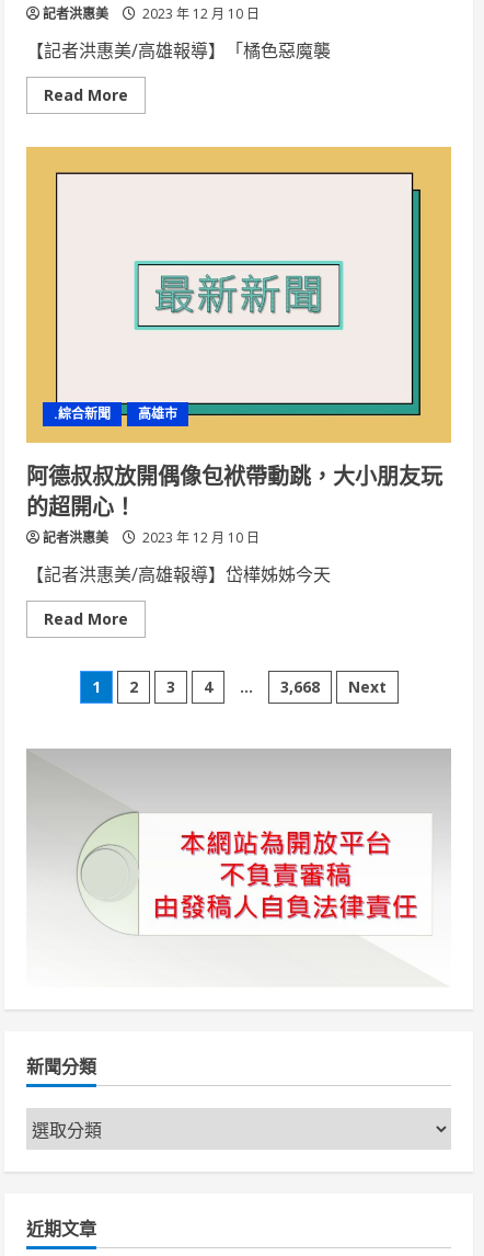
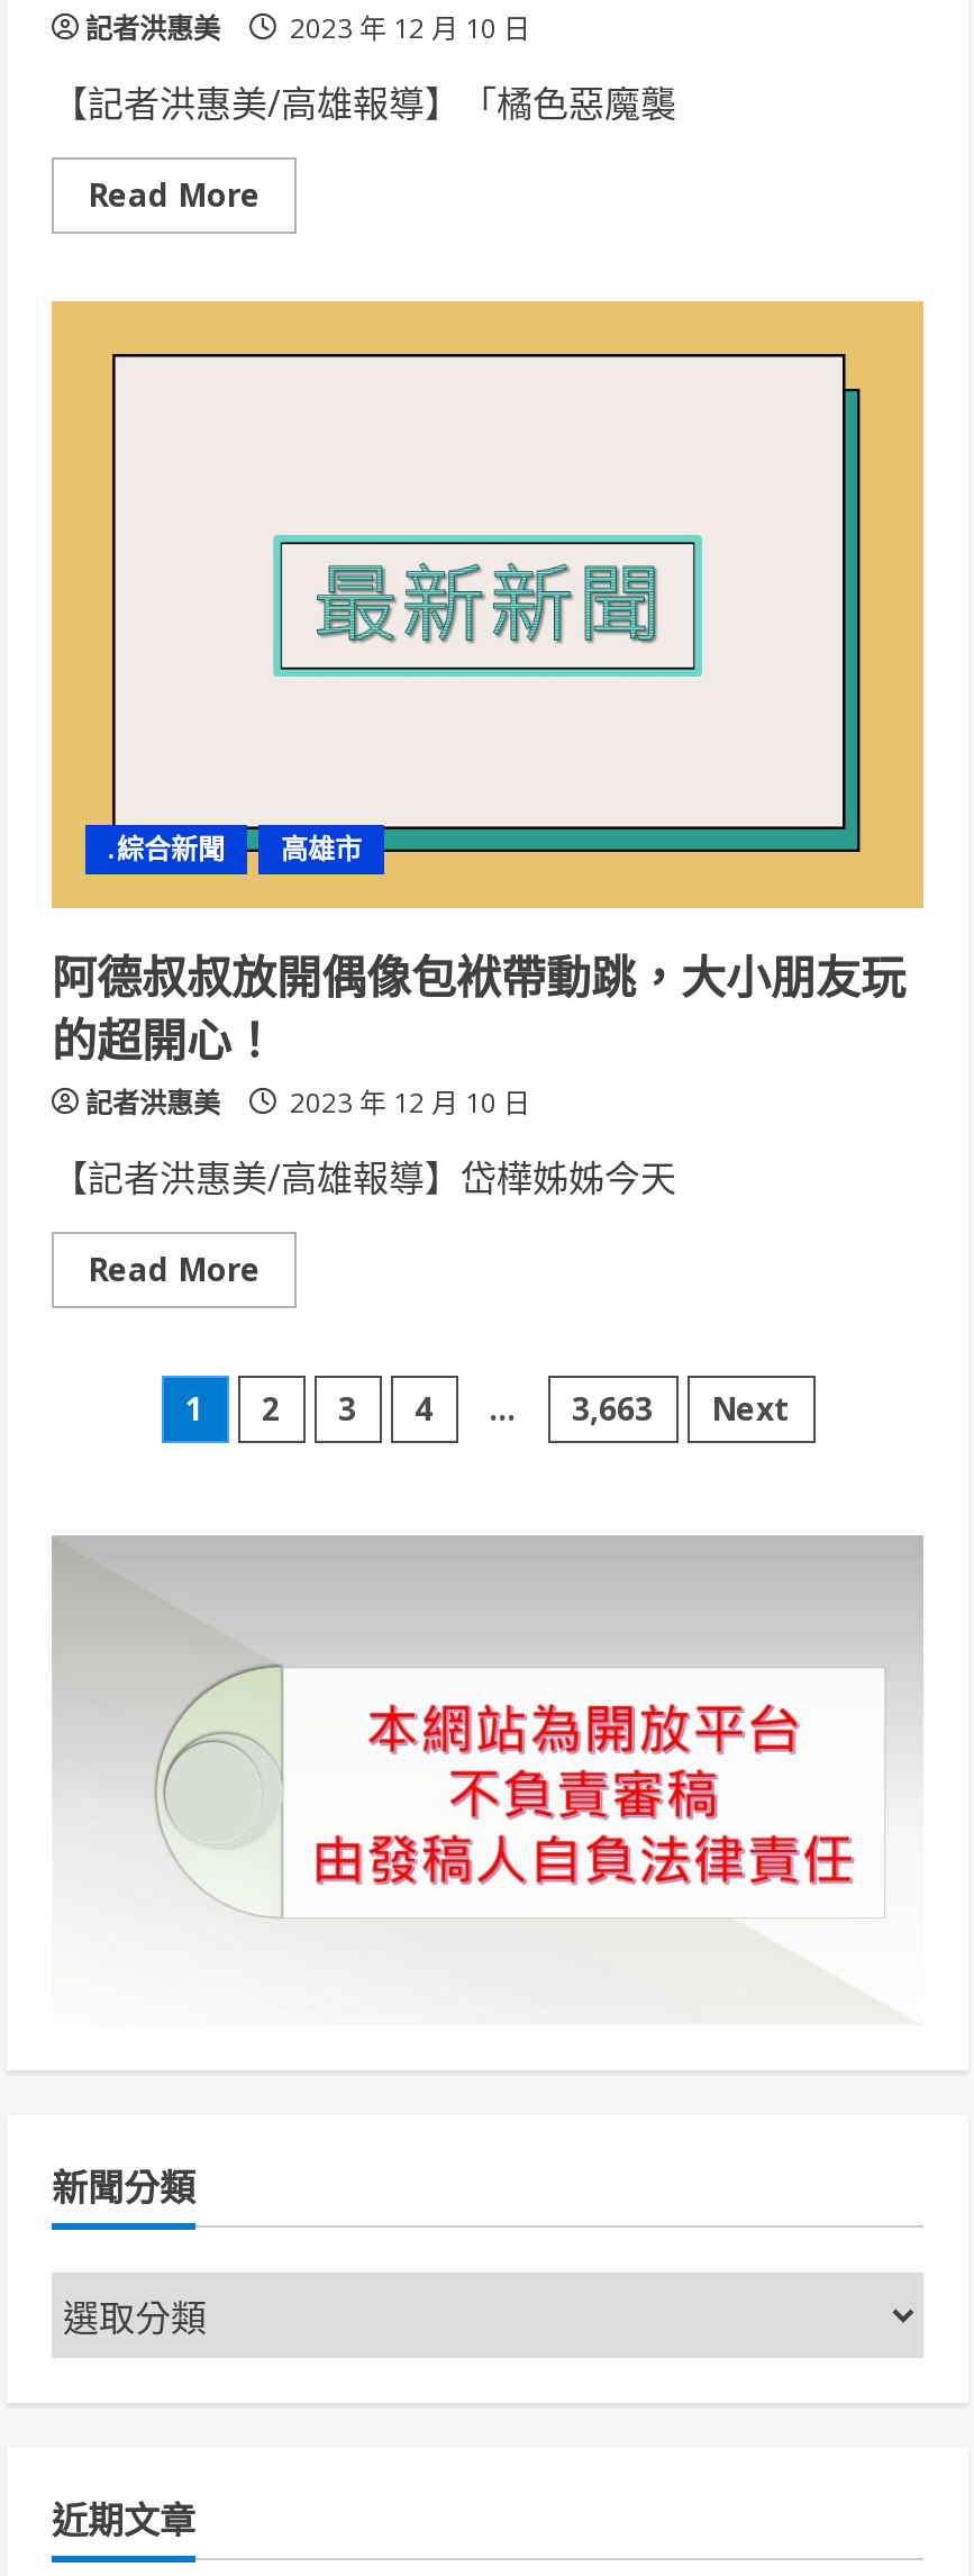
[280,676,319,697] 3,668 -> [572,1387,653,1430] 3,663

